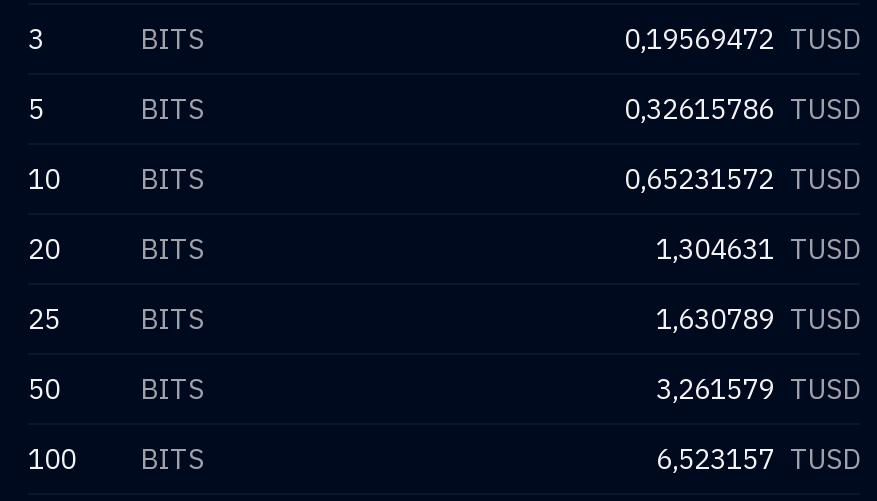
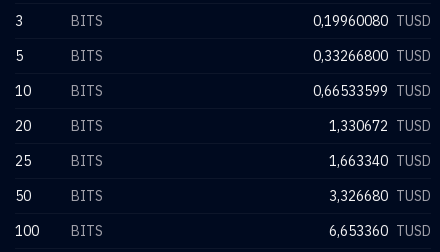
[624,21,860,57] 0,19569472 TUSD -> [313,12,431,30] 0,19960080 TUSD
[624,91,860,127] 0,32615786 TUSD -> [313,47,431,65] 0,33266800 TUSD
[624,161,860,197] 0,65231572 TUSD -> [313,82,431,100] 0,66533599 TUSD
[656,231,860,267] 1,304631 TUSD -> [329,117,431,135] 1,330672 TUSD
[656,301,860,337] 1,630789 TUSD -> [329,152,431,170] 1,663340 TUSD
[656,371,860,407] 3,261579 TUSD -> [329,187,431,205] 3,326680 TUSD
[656,441,860,477] 6,523157 TUSD -> [329,222,431,240] 6,653360 TUSD

